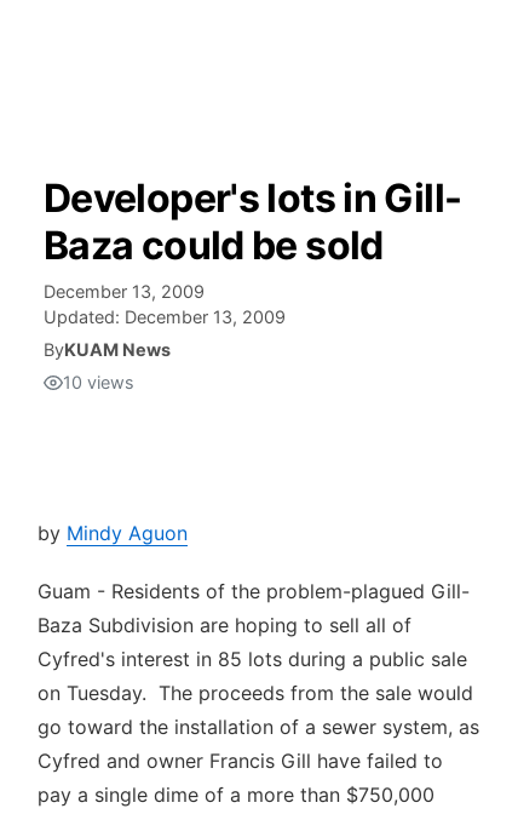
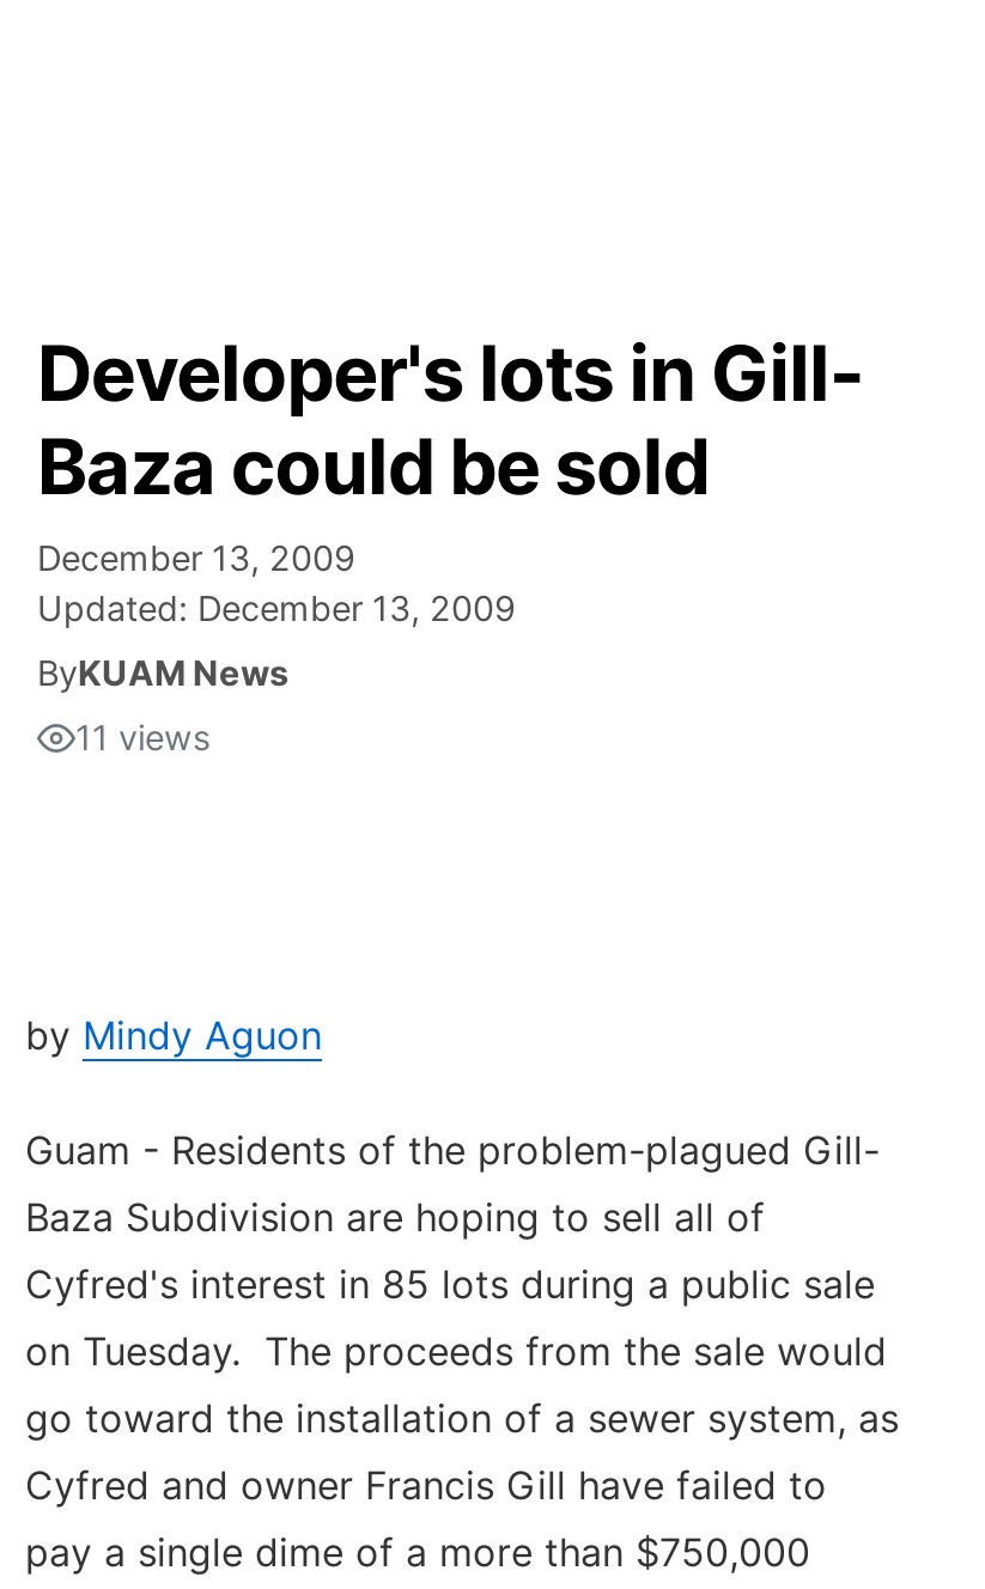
[63,372,134,392] 10 views -> [75,717,212,757] 11 views

